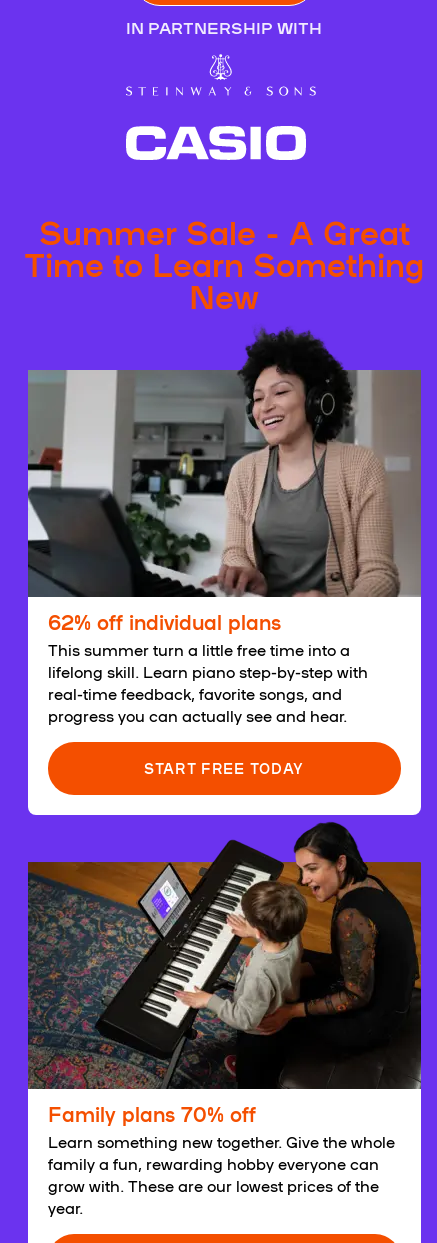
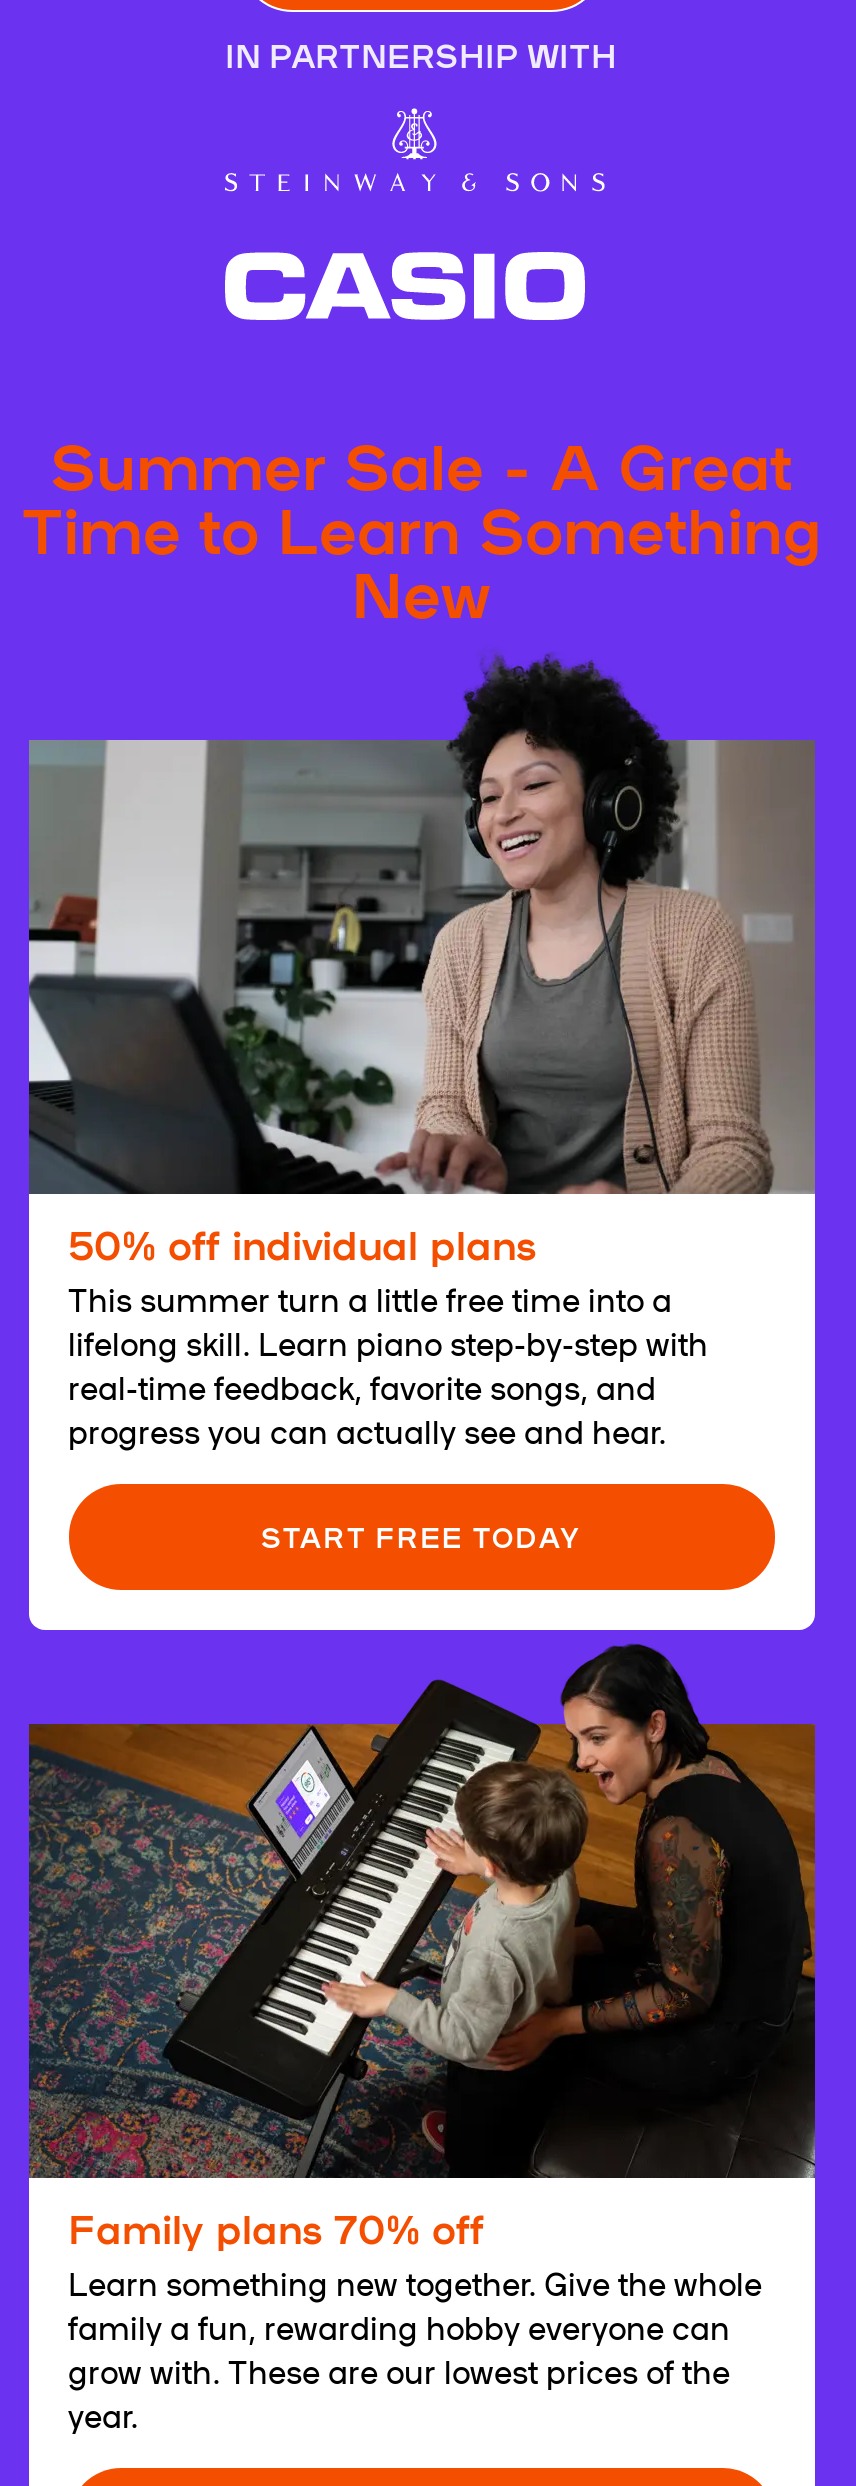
[47,606,280,634] 62% off individual plans -> [68,1213,536,1269] 50% off individual plans

